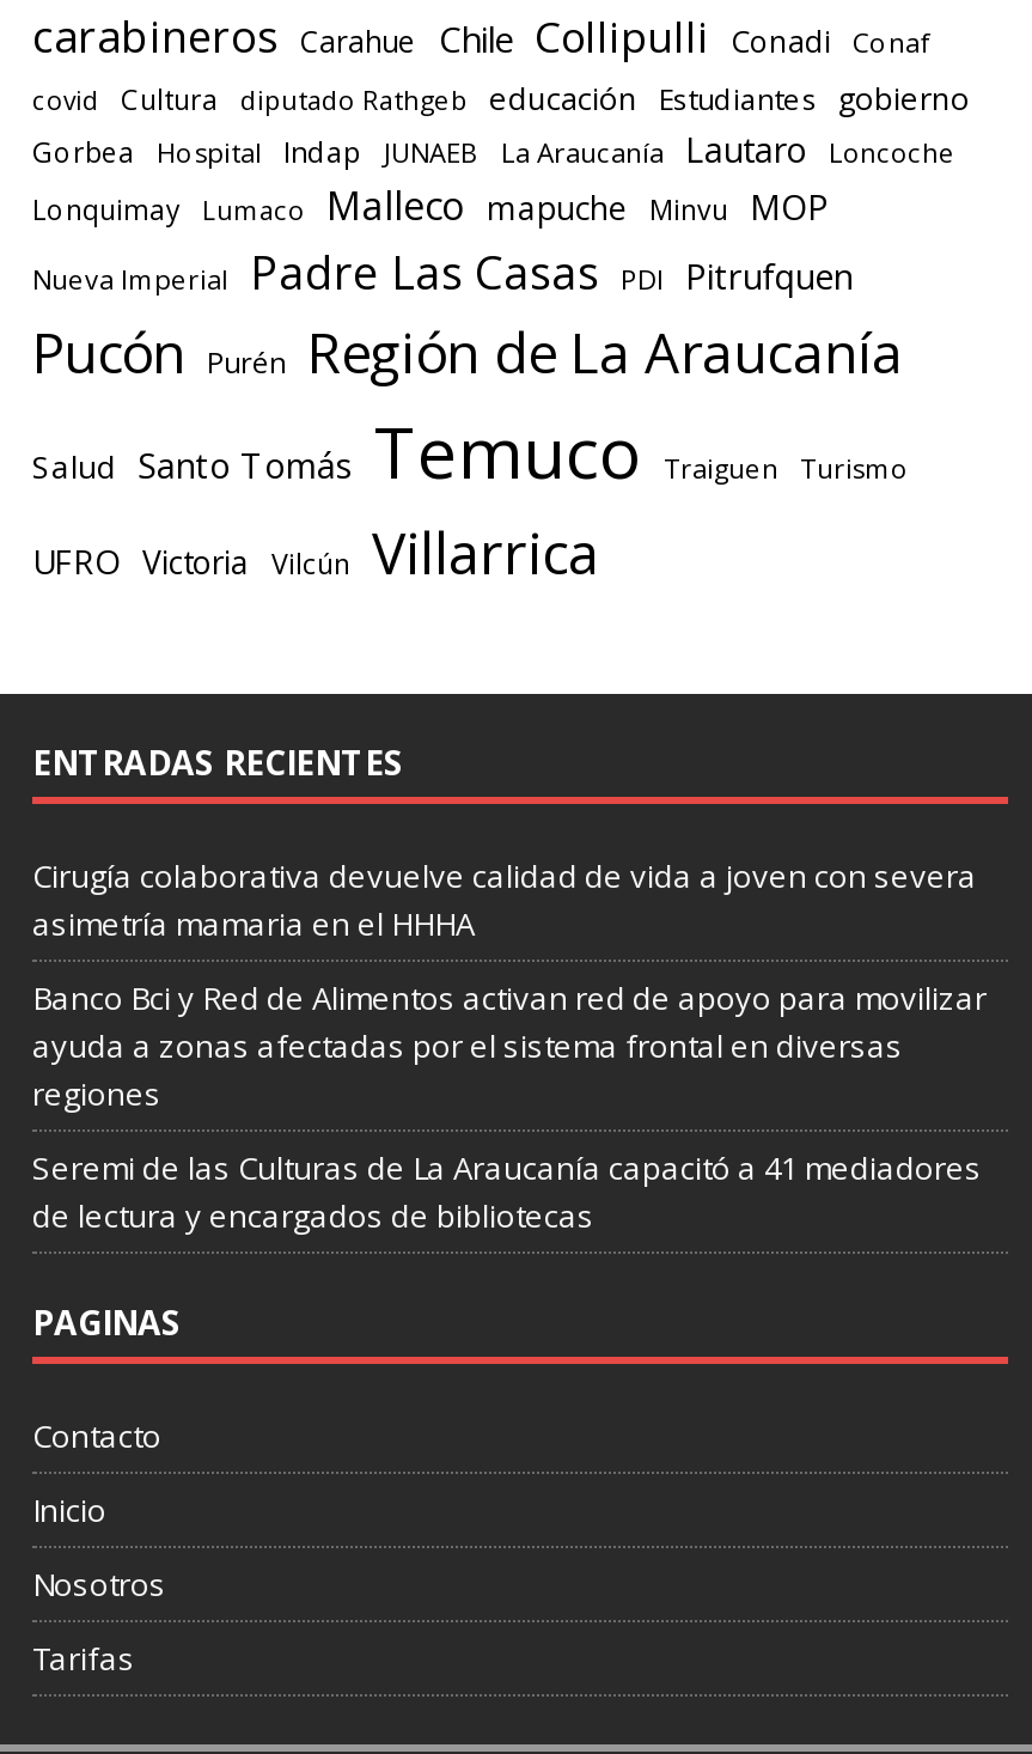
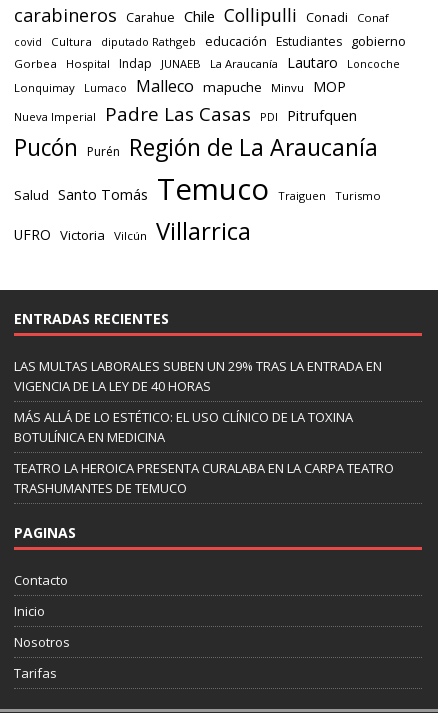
[32,854,977,944] Cirugía colaborativa devuelve calidad de vida a joven con severa | asimetría mamaria en el HHHA -> [14,357,382,395] LAS MULTAS LABORALES SUBEN UN 29% TRAS LA ENTRADA EN | VIGENCIA DE LA LEY DE 40 HORAS
[32,976,987,1114] Banco Bci y Red de Alimentos activan red de apoyo para movilizar | ayuda a zonas afectadas por el sistema frontal en diversas | regiones -> [14,408,353,446] MÁS ALLÁ DE LO ESTÉTICO: EL USO CLÍNICO DE LA TOXINA | BOTULÍNICA EN MEDICINA
[32,1145,982,1236] Seremi de las Culturas de La Araucanía capacitó a 41 mediadores | de lectura y encargados de bibliotecas -> [14,459,394,497] TEATRO LA HEROICA PRESENTA CURALABA EN LA CARPA TEATRO | TRASHUMANTES DE TEMUCO

